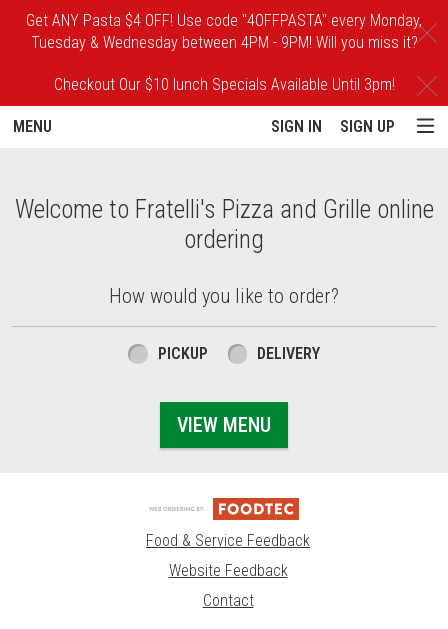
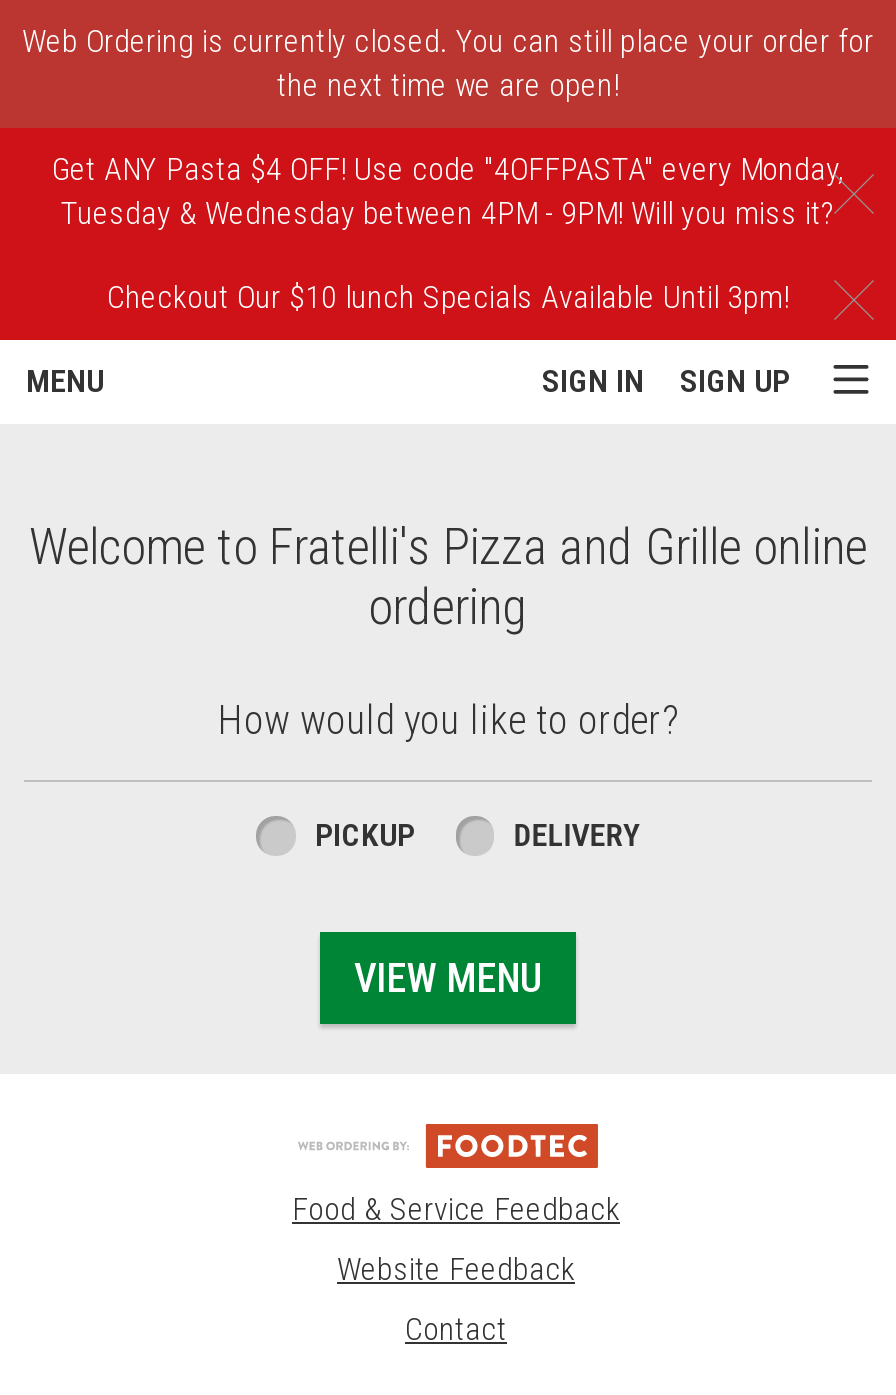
none -> [22,22,874,104] Web Ordering is currently closed. You can still place your order for | the next time we are open!

